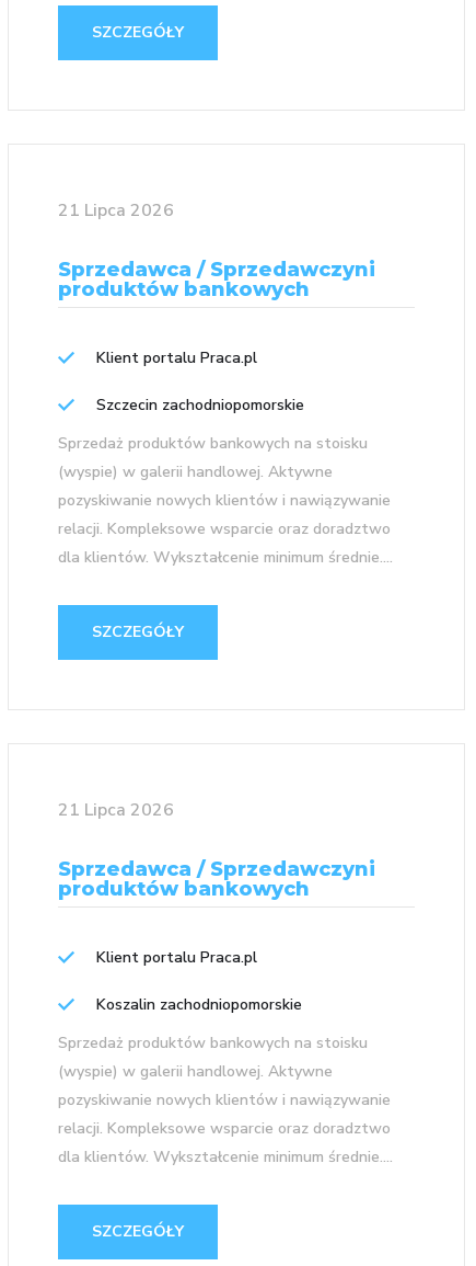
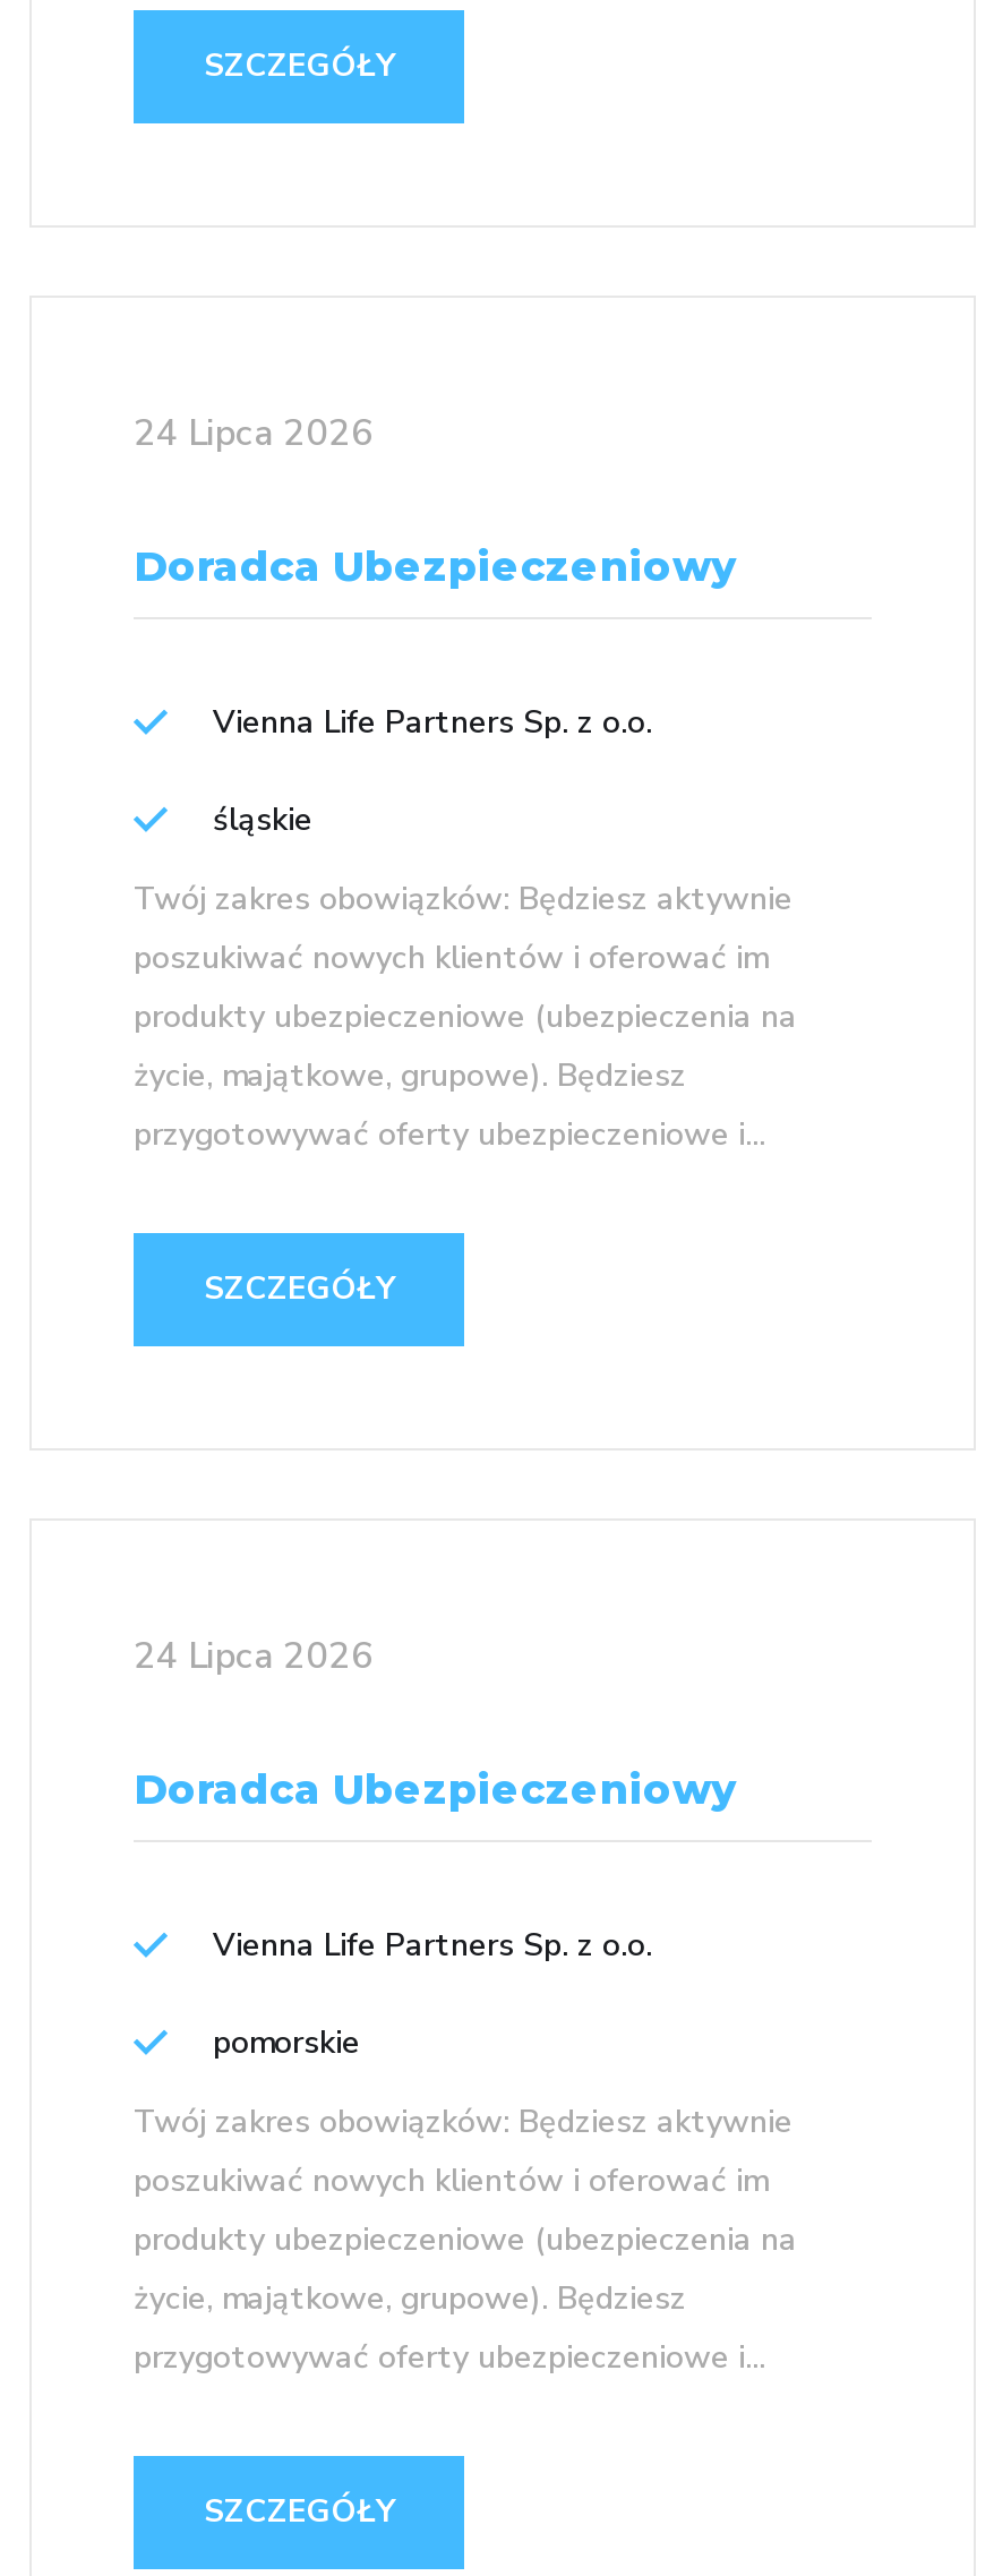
[58,198,174,222] 21 Lipca 2026 -> [134,408,374,458] 24 Lipca 2026
[58,257,375,301] Sprzedawca / Sprzedawczyni | produktów bankowych -> [134,541,736,591] Doradca Ubezpieczeniowy
[96,347,257,368] Klient portalu Praca.pl -> [213,700,652,743] Vienna Life Partners Sp. z o.o.
[96,394,304,415] Szczecin zachodniopomorskie -> [213,797,312,840] śląskie
[58,433,393,567] Sprzedaż produktów bankowych na stoisku | (wyspie) w galerii handlowej. Aktywne | pozyskiwanie nowych klientów i nawiązywanie | relacji. Kompleksowe wsparcie oraz doradztwo | dla klientów. Wykształcenie minimum średnie.... -> [134,877,797,1155] Twój zakres obowiązków: Będziesz aktywnie | poszukiwać nowych klientów i oferować im | produkty ubezpieczeniowe (ubezpieczenia na | życie, majątkowe, grupowe). Będziesz | przygotowywać oferty ubezpieczeniowe i...
[58,798,174,822] 21 Lipca 2026 -> [134,1631,374,1681] 24 Lipca 2026
[58,857,375,901] Sprzedawca / Sprzedawczyni | produktów bankowych -> [134,1764,736,1814] Doradca Ubezpieczeniowy
[96,947,257,967] Klient portalu Praca.pl -> [213,1923,652,1966] Vienna Life Partners Sp. z o.o.
[96,994,302,1015] Koszalin zachodniopomorskie -> [213,2020,360,2063] pomorskie
[58,1032,393,1167] Sprzedaż produktów bankowych na stoisku | (wyspie) w galerii handlowej. Aktywne | pozyskiwanie nowych klientów i nawiązywanie | relacji. Kompleksowe wsparcie oraz doradztwo | dla klientów. Wykształcenie minimum średnie.... -> [134,2100,797,2378] Twój zakres obowiązków: Będziesz aktywnie | poszukiwać nowych klientów i oferować im | produkty ubezpieczeniowe (ubezpieczenia na | życie, majątkowe, grupowe). Będziesz | przygotowywać oferty ubezpieczeniowe i...

